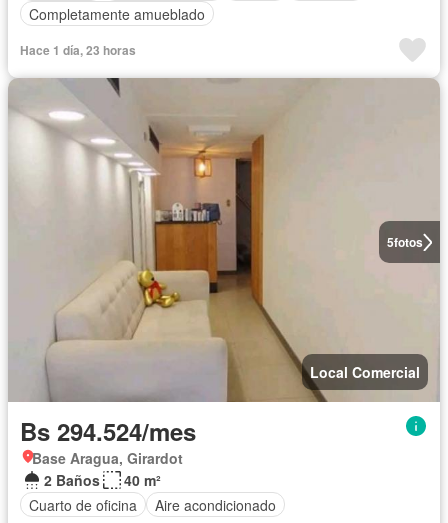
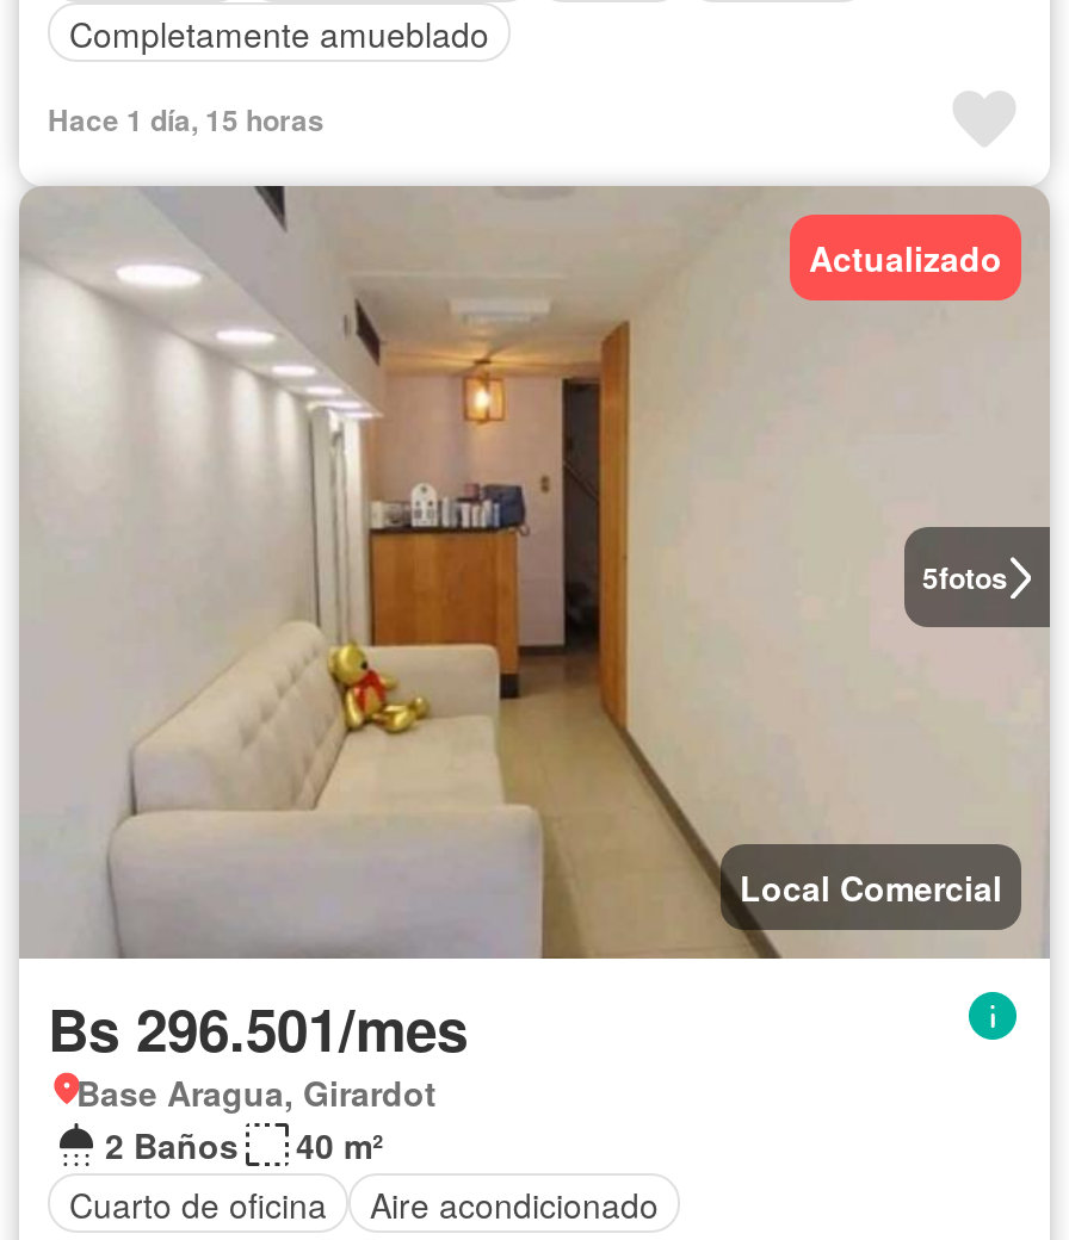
none -> [809,234,1002,281] Actualizado
[20,41,136,59] Hace 1 día, 23 horas -> [48,98,325,141] Hace 1 día, 15 horas
[20,414,196,448] Bs 294.524/mes -> [48,987,468,1068] Bs 296.501/mes

